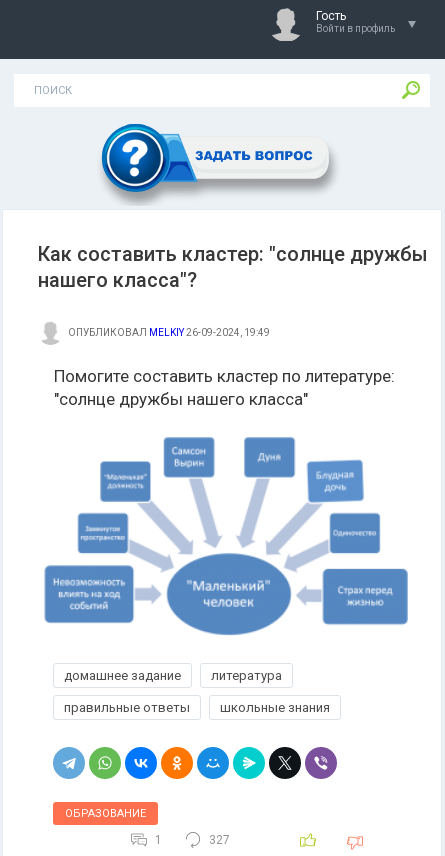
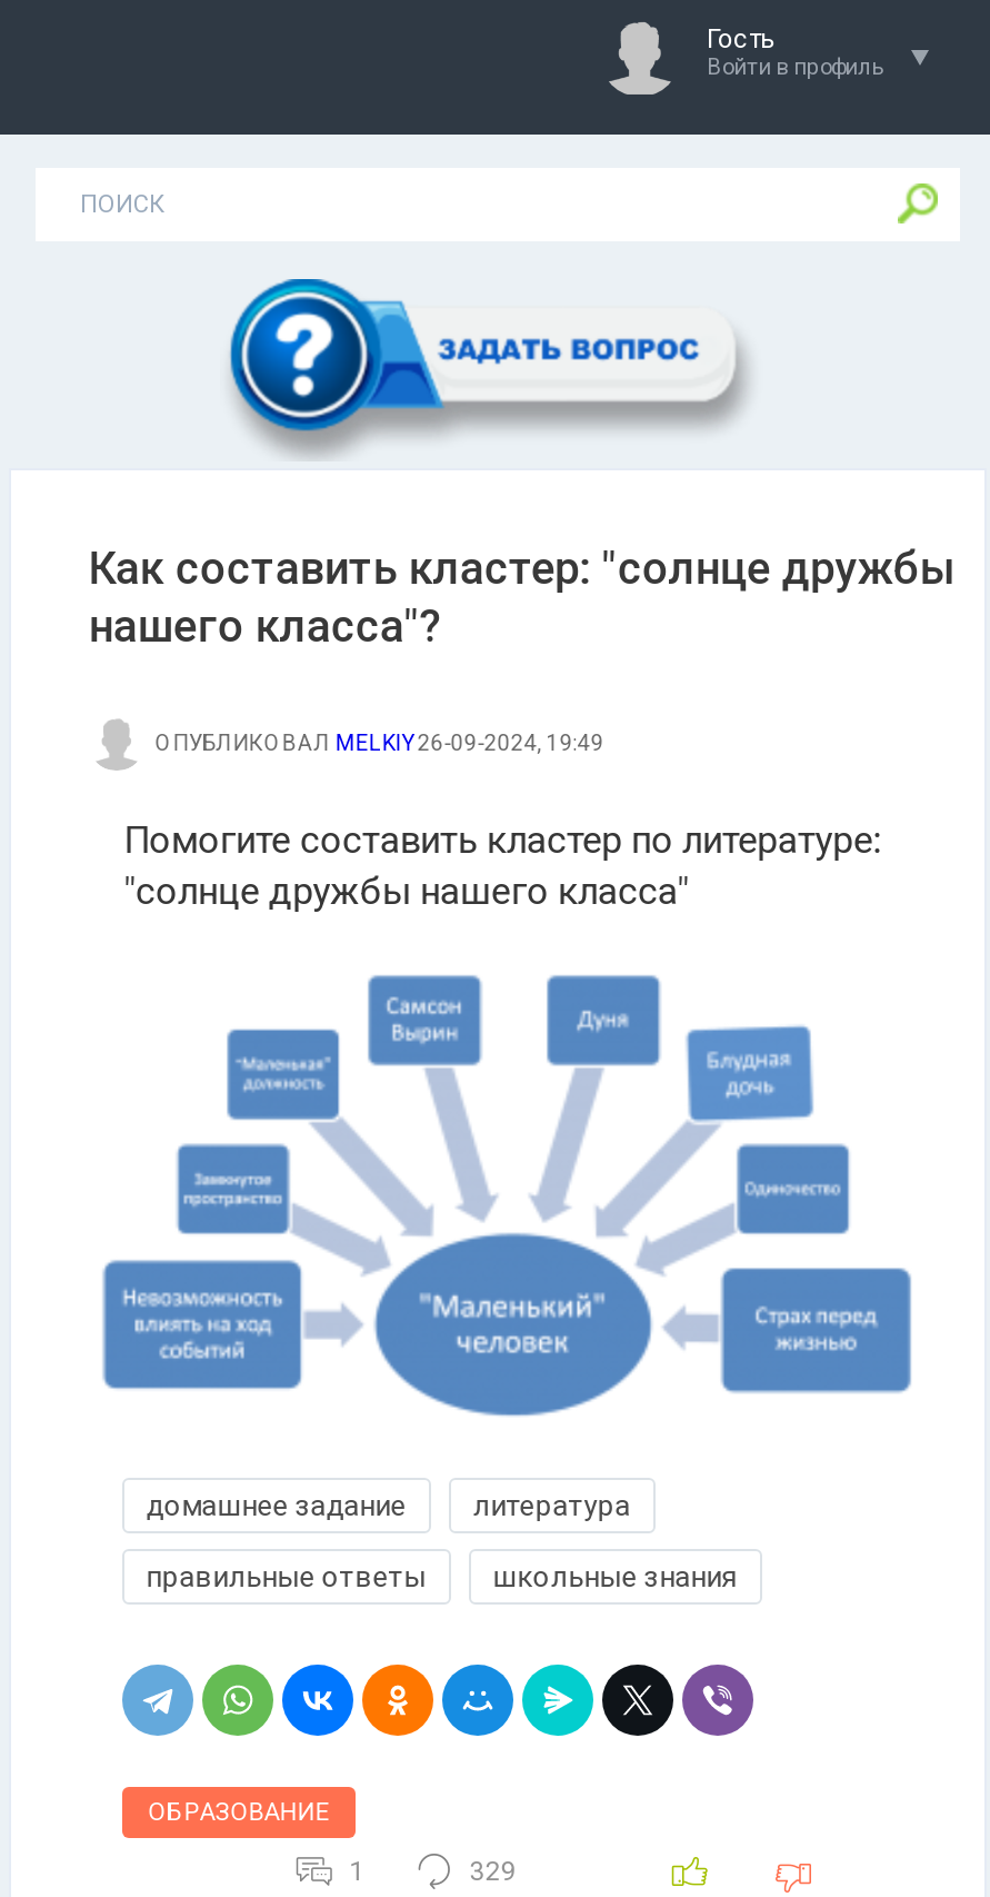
[209,833,230,847] 327 -> [470,1856,516,1887] 329

